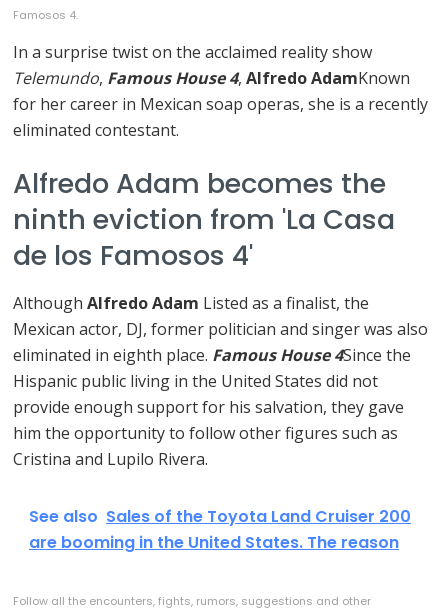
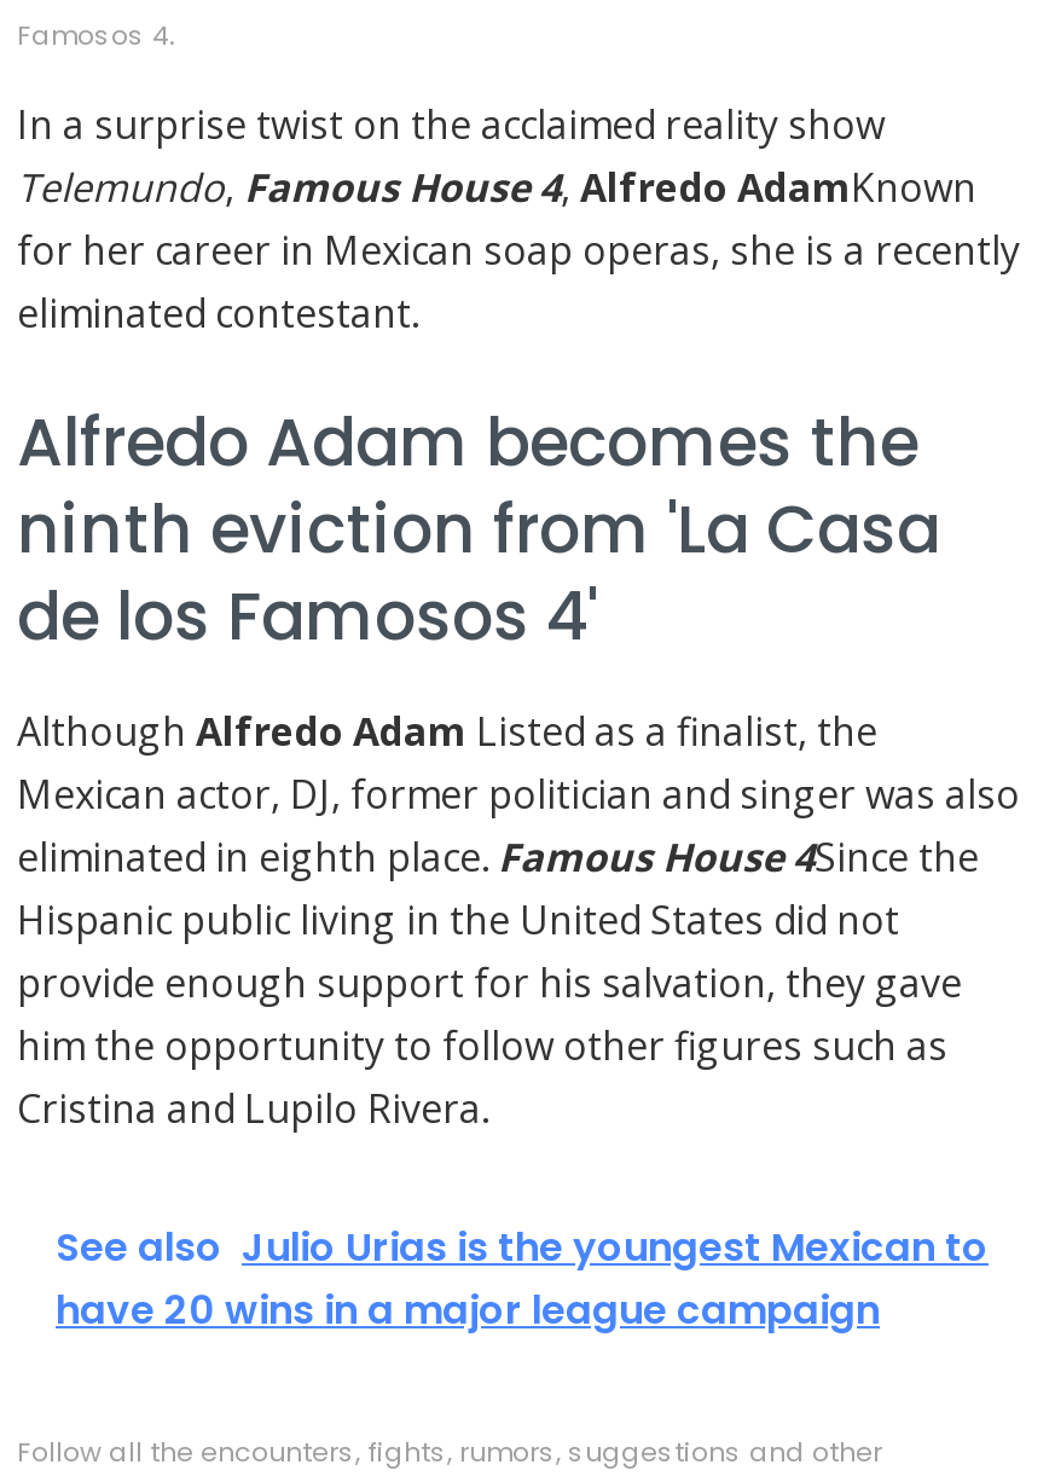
[29,505,411,554] See also Sales of the Toyota Land Cruiser 200 | are booming in the United States. The reason -> [56,1219,989,1338] See also Julio Urias is the youngest Mexican to | have 20 wins in a major league campaign

